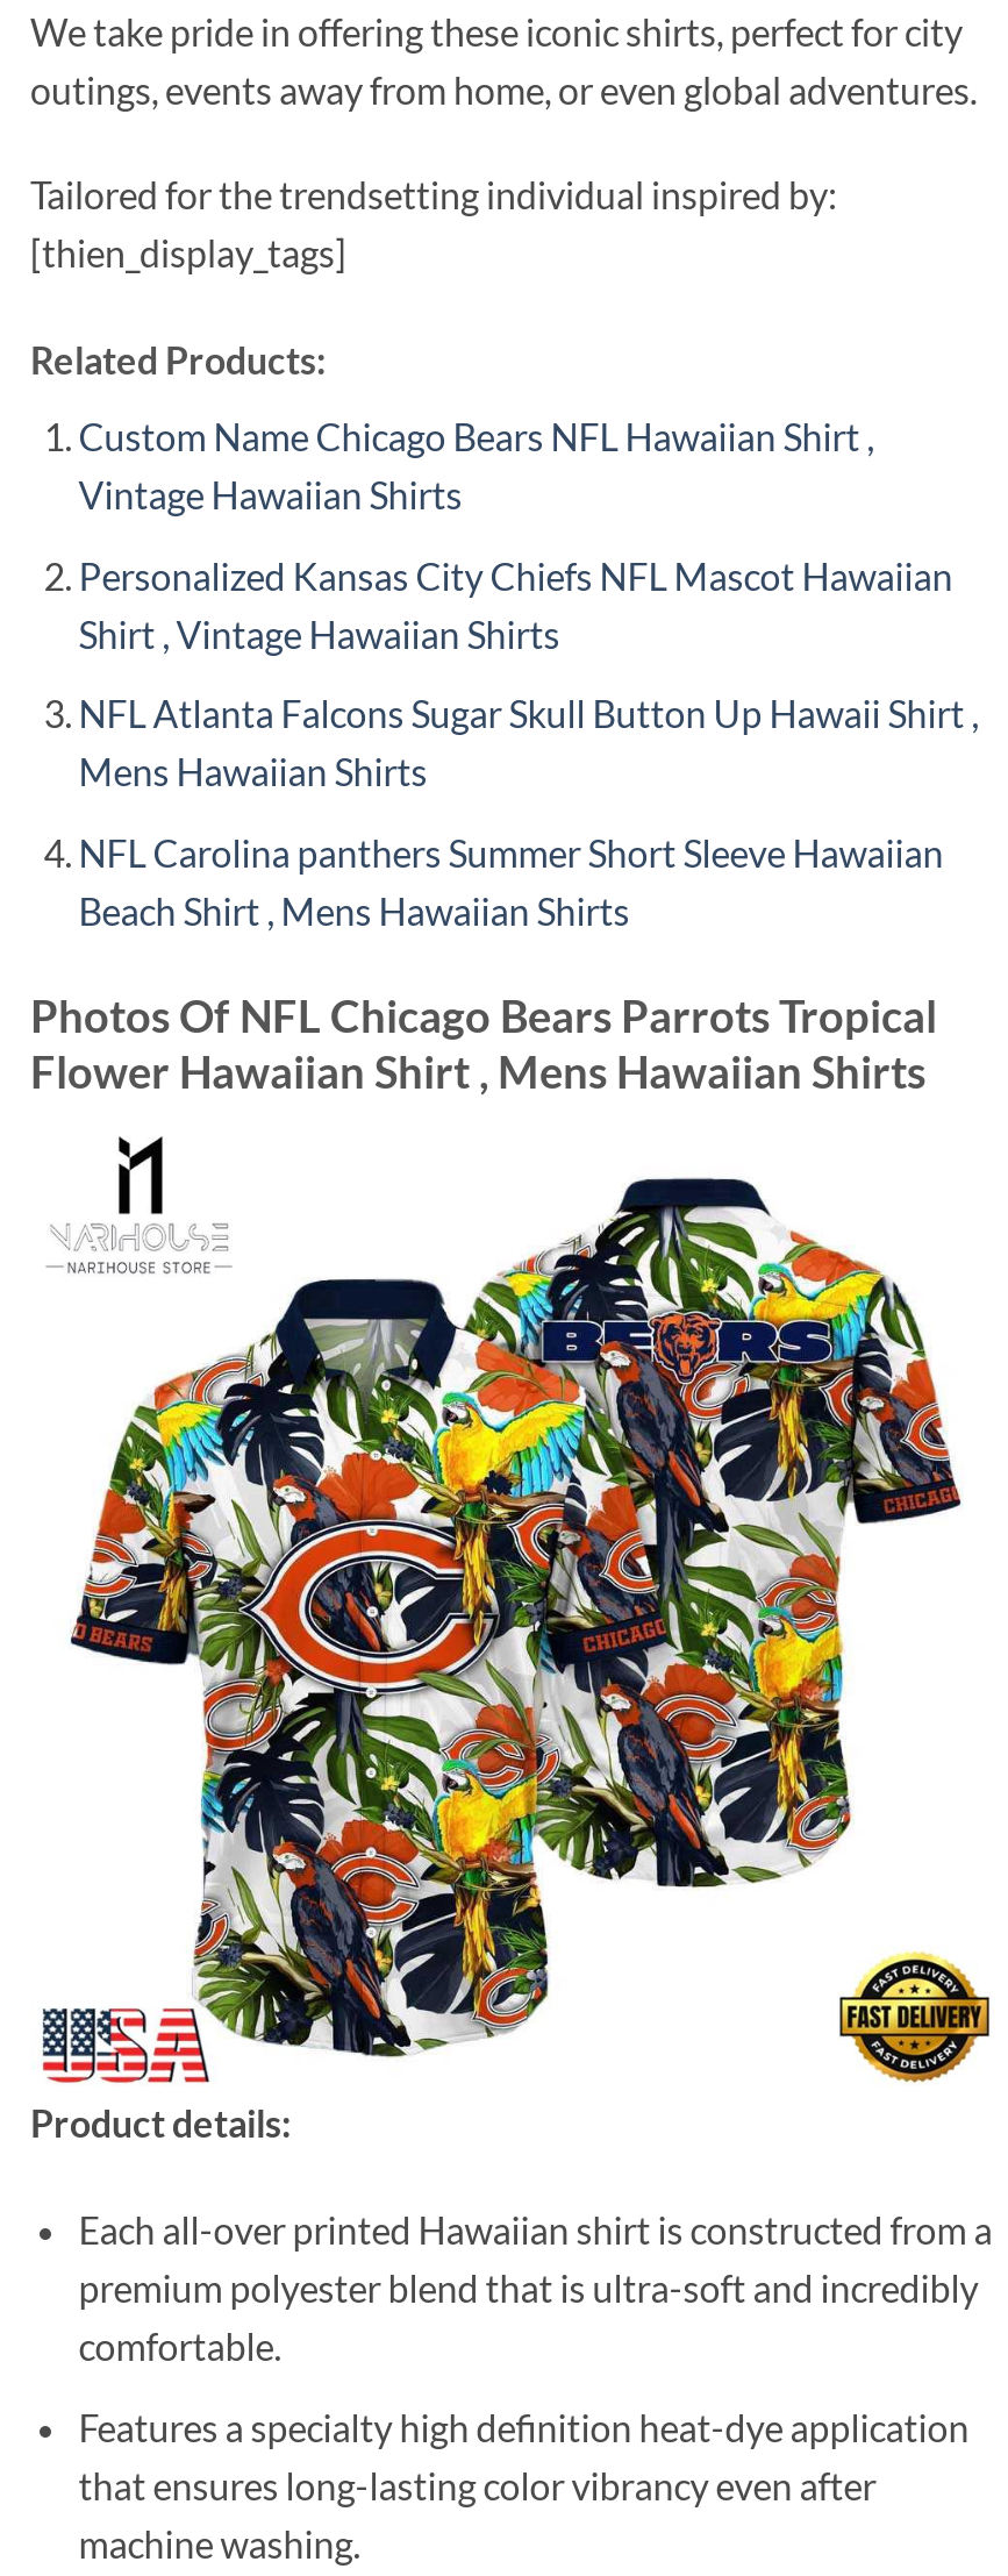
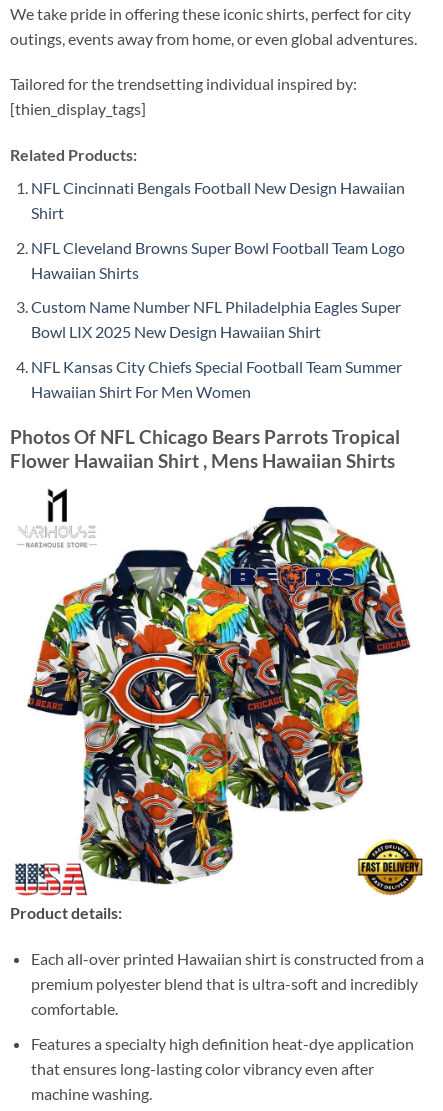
[79,414,874,517] Custom Name Chicago Bears NFL Hawaiian Shirt , | Vintage Hawaiian Shirts -> [31,178,405,222] NFL Cincinnati Bengals Football New Design Hawaiian | Shirt
[79,553,953,655] Personalized Kansas City Chiefs NFL Mascot Hawaiian | Shirt , Vintage Hawaiian Shirts -> [31,238,405,282] NFL Cleveland Browns Super Bowl Football Team Logo | Hawaiian Shirts
[79,692,978,794] NFL Atlanta Falcons Sugar Skull Button Up Hawaii Shirt , | Mens Hawaiian Shirts -> [31,297,401,341] Custom Name Number NFL Philadelphia Eagles Super | Bowl LIX 2025 New Design Hawaiian Shirt
[79,830,944,932] NFL Carolina panthers Summer Short Sleeve Hawaiian | Beach Shirt , Mens Hawaiian Shirts -> [31,357,402,401] NFL Kansas City Chiefs Special Football Team Summer | Hawaiian Shirt For Men Women

